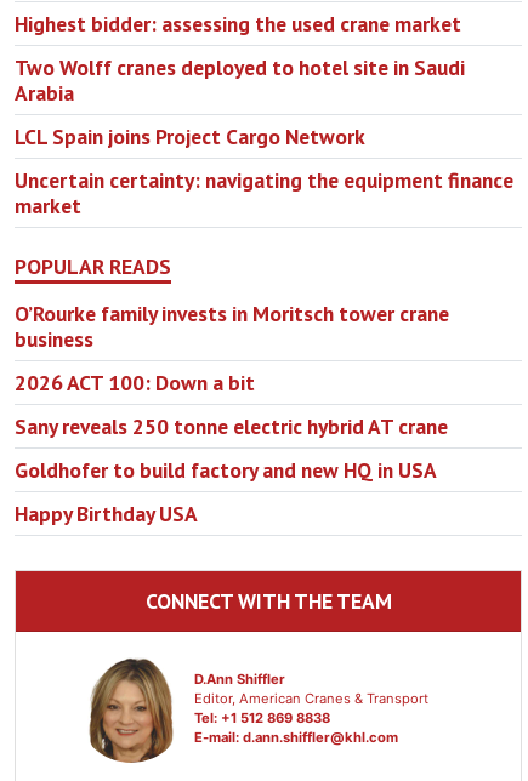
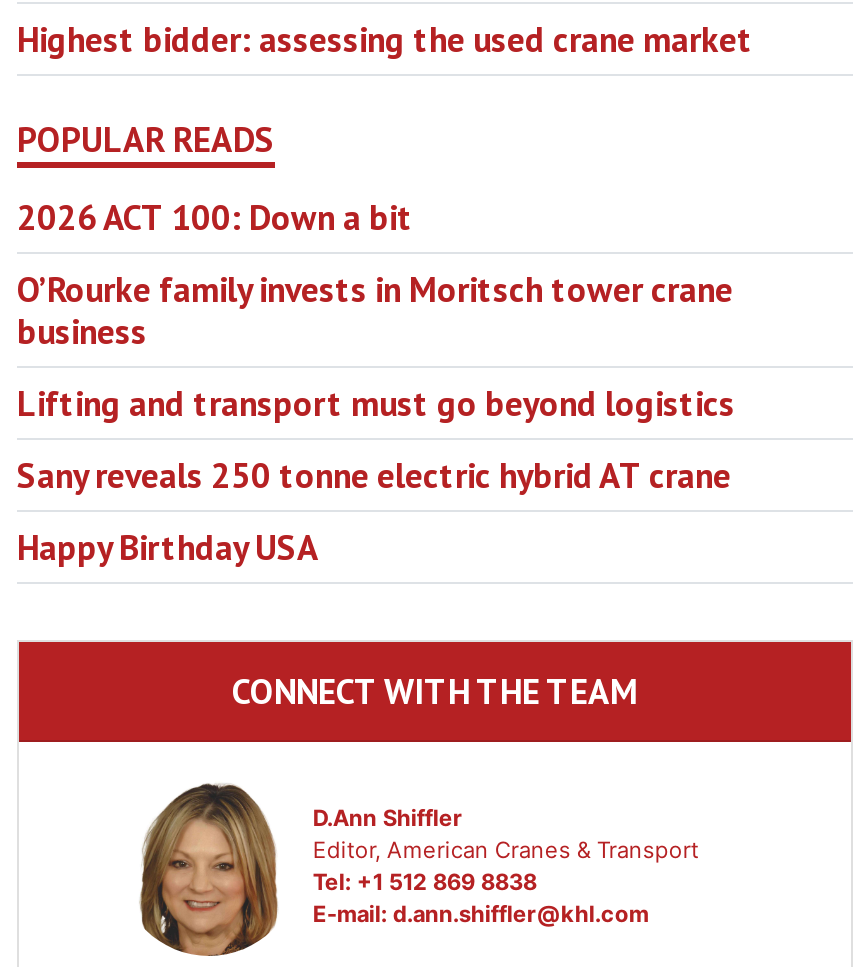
[15,53,513,220] Two Wolff cranes deployed to hotel site in Saudi | Arabia | LCL Spain joins Project Cargo Network | Uncertain certainty: navigating the equipment finance | market -> none
none -> [17,193,413,239] 2026 ACT 100: Down a bit
[15,369,255,397] 2026 ACT 100: Down a bit -> [17,379,735,425] Lifting and transport must go beyond logistics
[15,456,437,484] Goldhofer to build factory and new HQ in USA -> none

